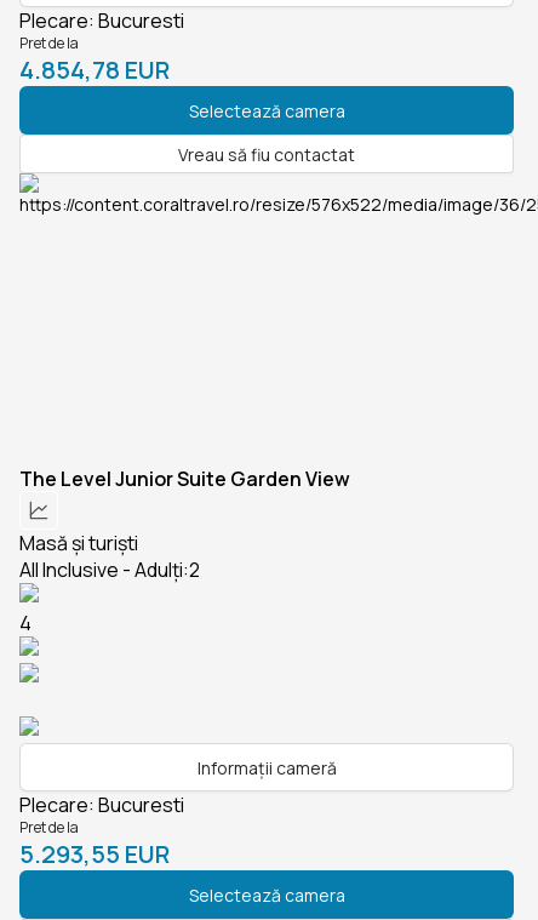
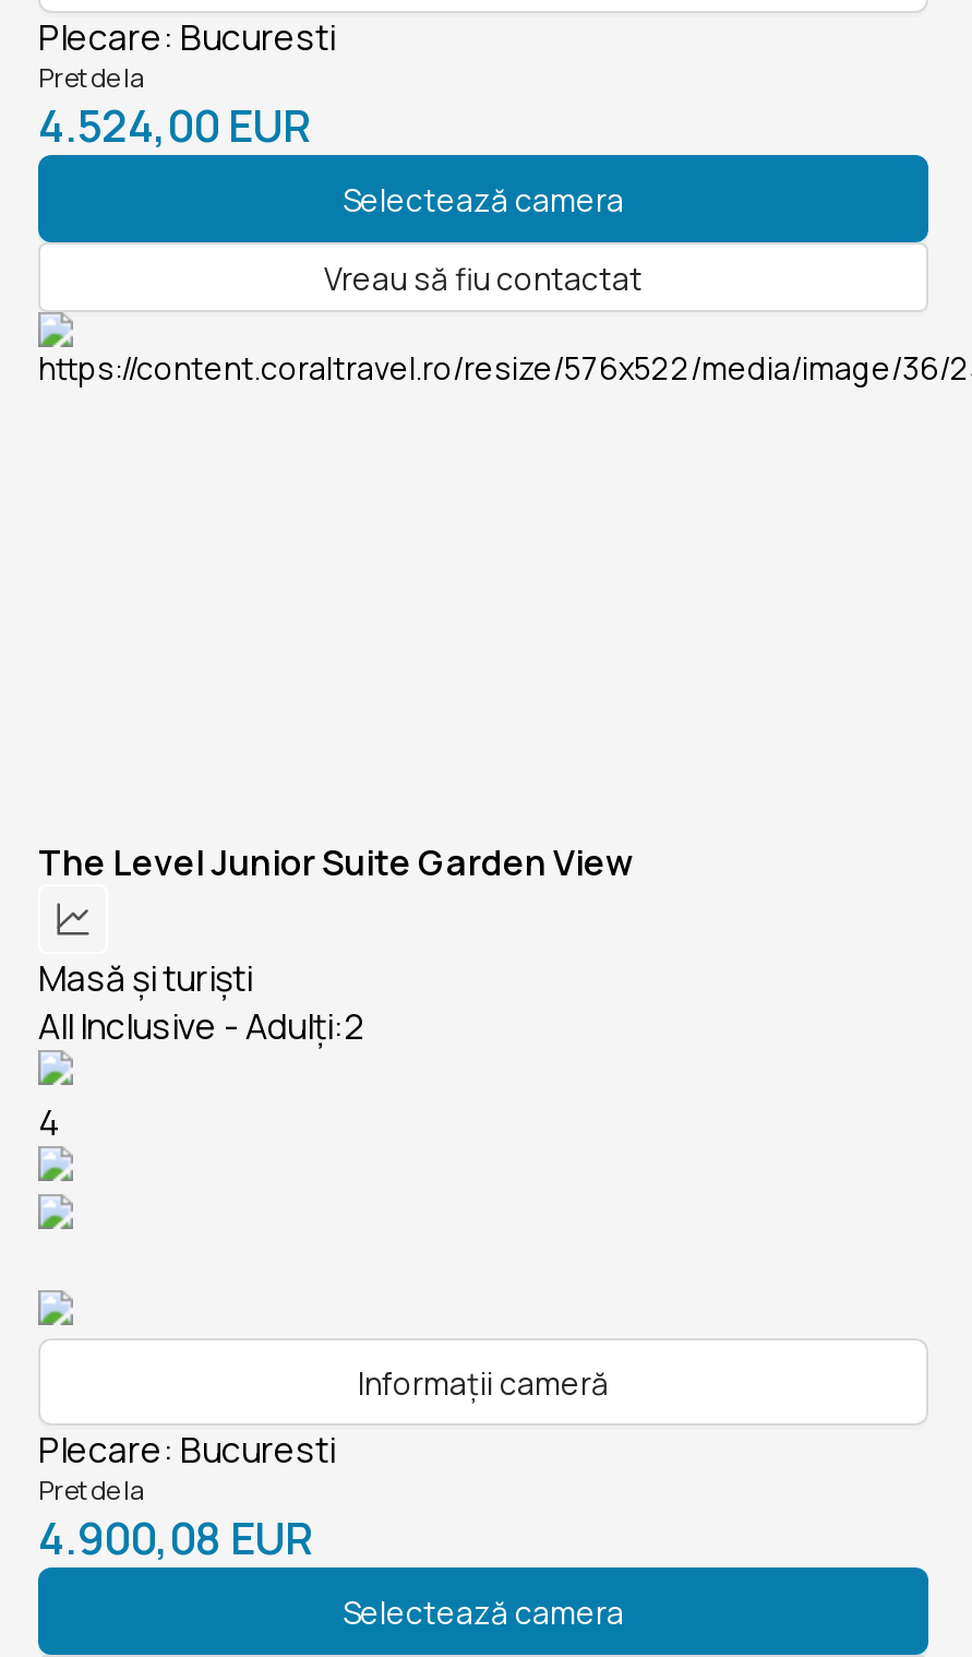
[19,53,170,86] 4.854,78 EUR -> [38,96,309,155] 4.524,00 EUR
[19,838,170,870] 5.293,55 EUR -> [38,1509,311,1567] 4.900,08 EUR

